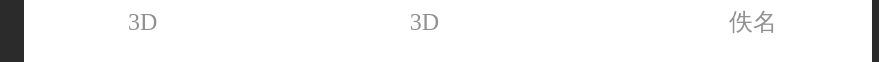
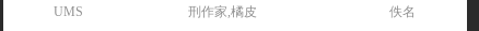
[128,8,158,36] 3D -> [54,4,83,19] UMS
[410,8,440,36] 3D -> [188,4,257,19] 刑作家,橘皮

